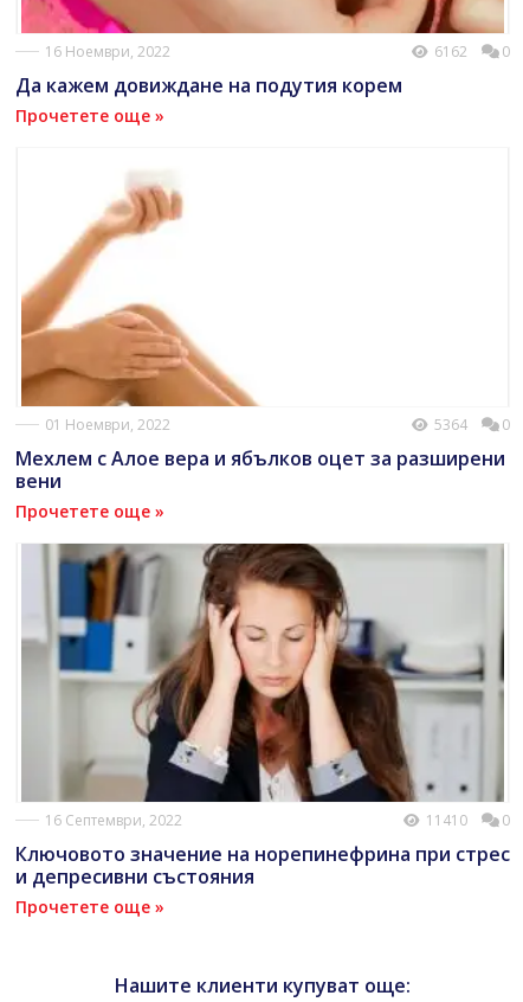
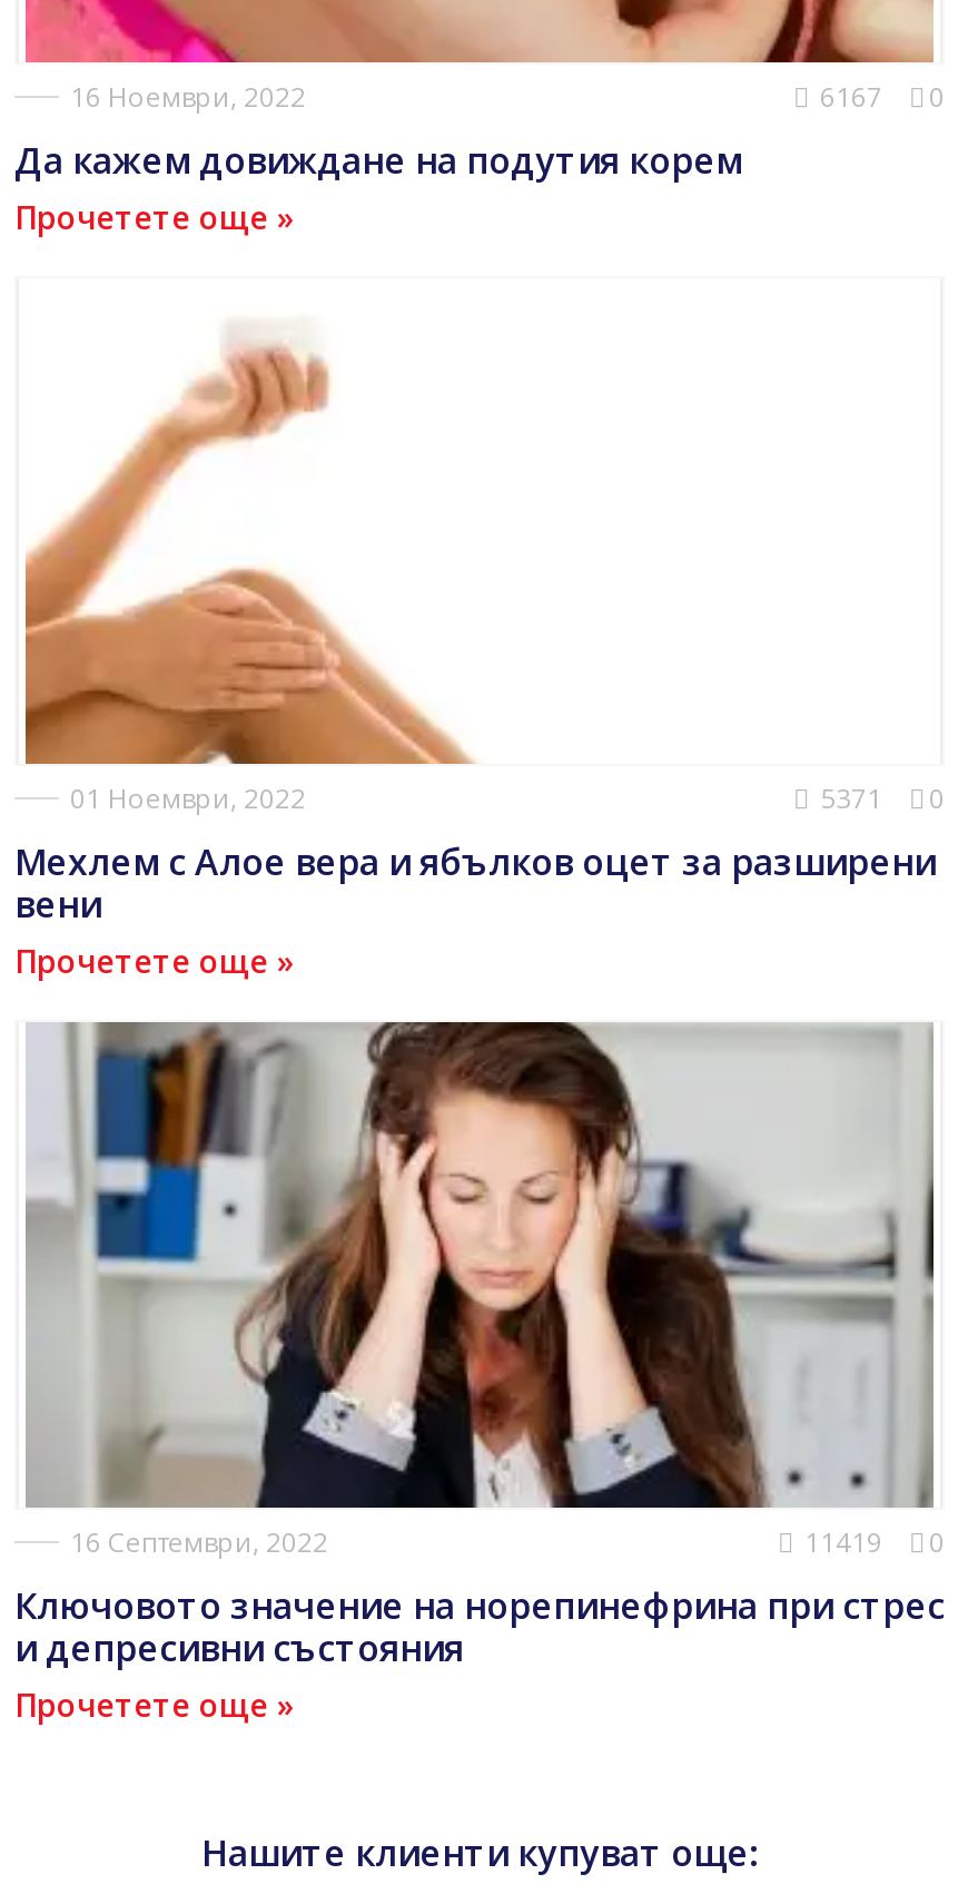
[431,42,510,62] 6162 0 -> [813,78,945,116] 6167 0
[431,415,510,435] 5364 0 -> [813,780,945,818] 5371 0
[422,810,510,830] 11410 0 -> [798,1524,945,1562] 11419 0

